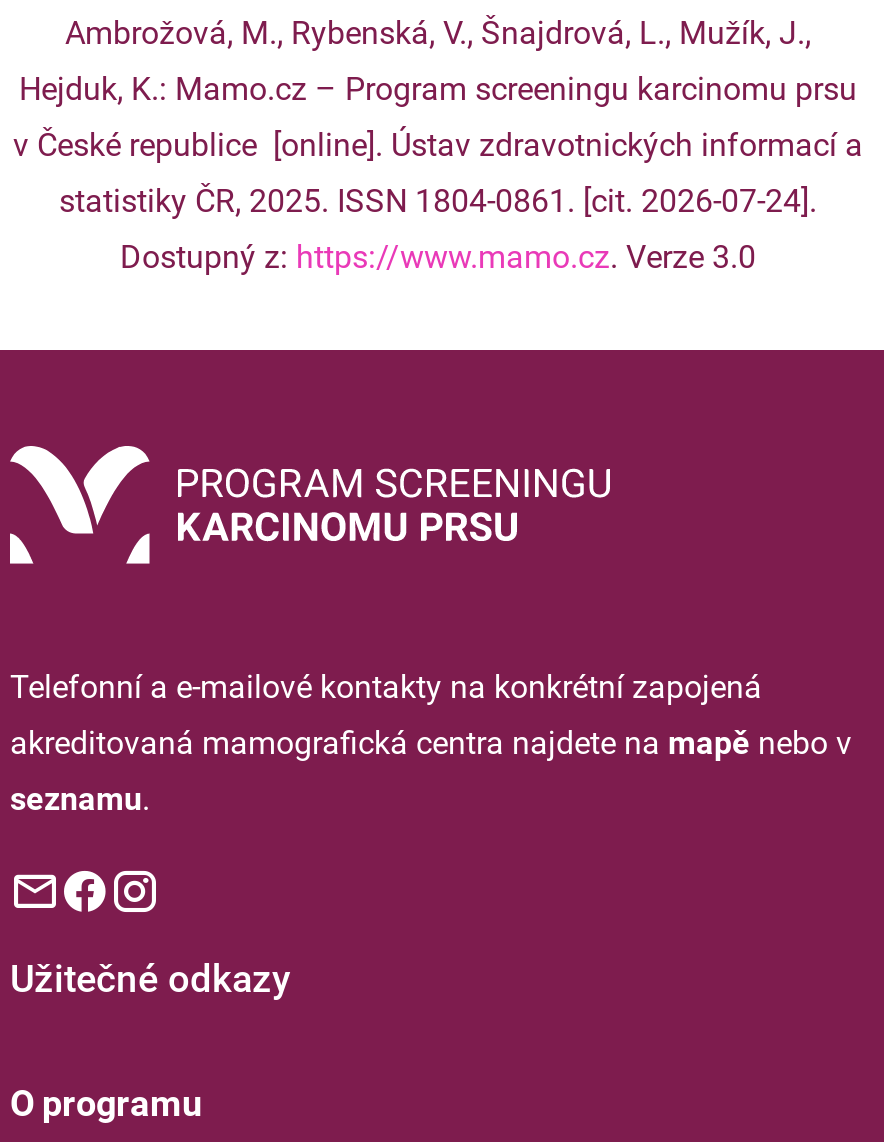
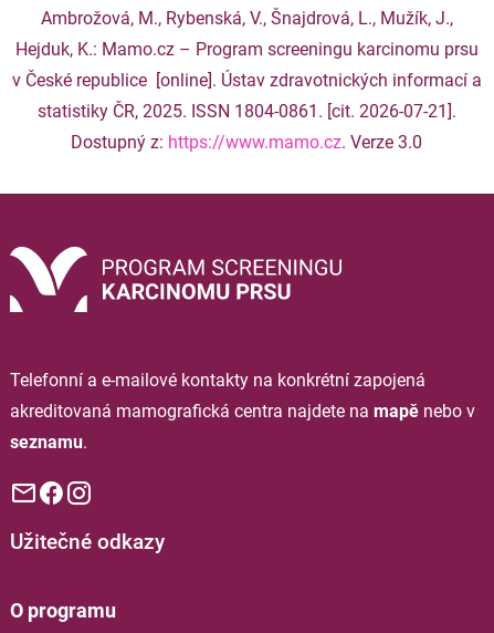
[59,182,817,220] statistiky ČR, 2025. ISSN 1804-0861. [cit. 2026-07-24]. -> [37,101,456,122] statistiky ČR, 2025. ISSN 1804-0861. [cit. 2026-07-21].

